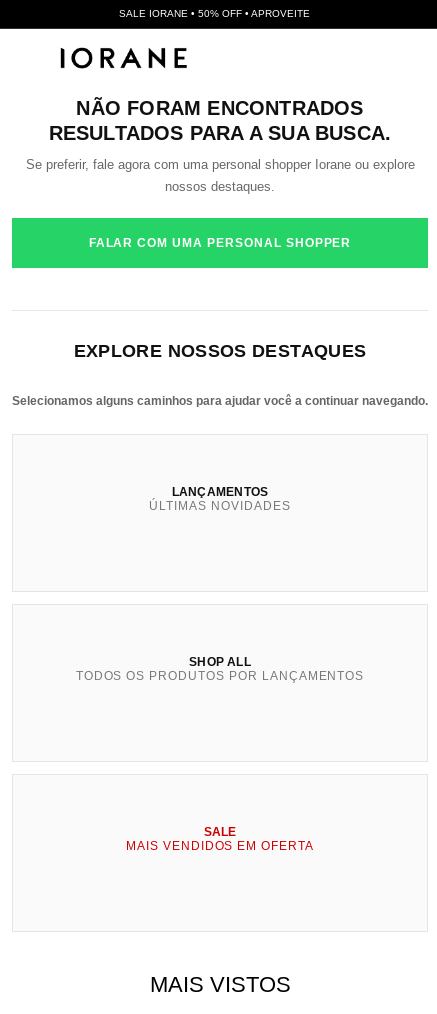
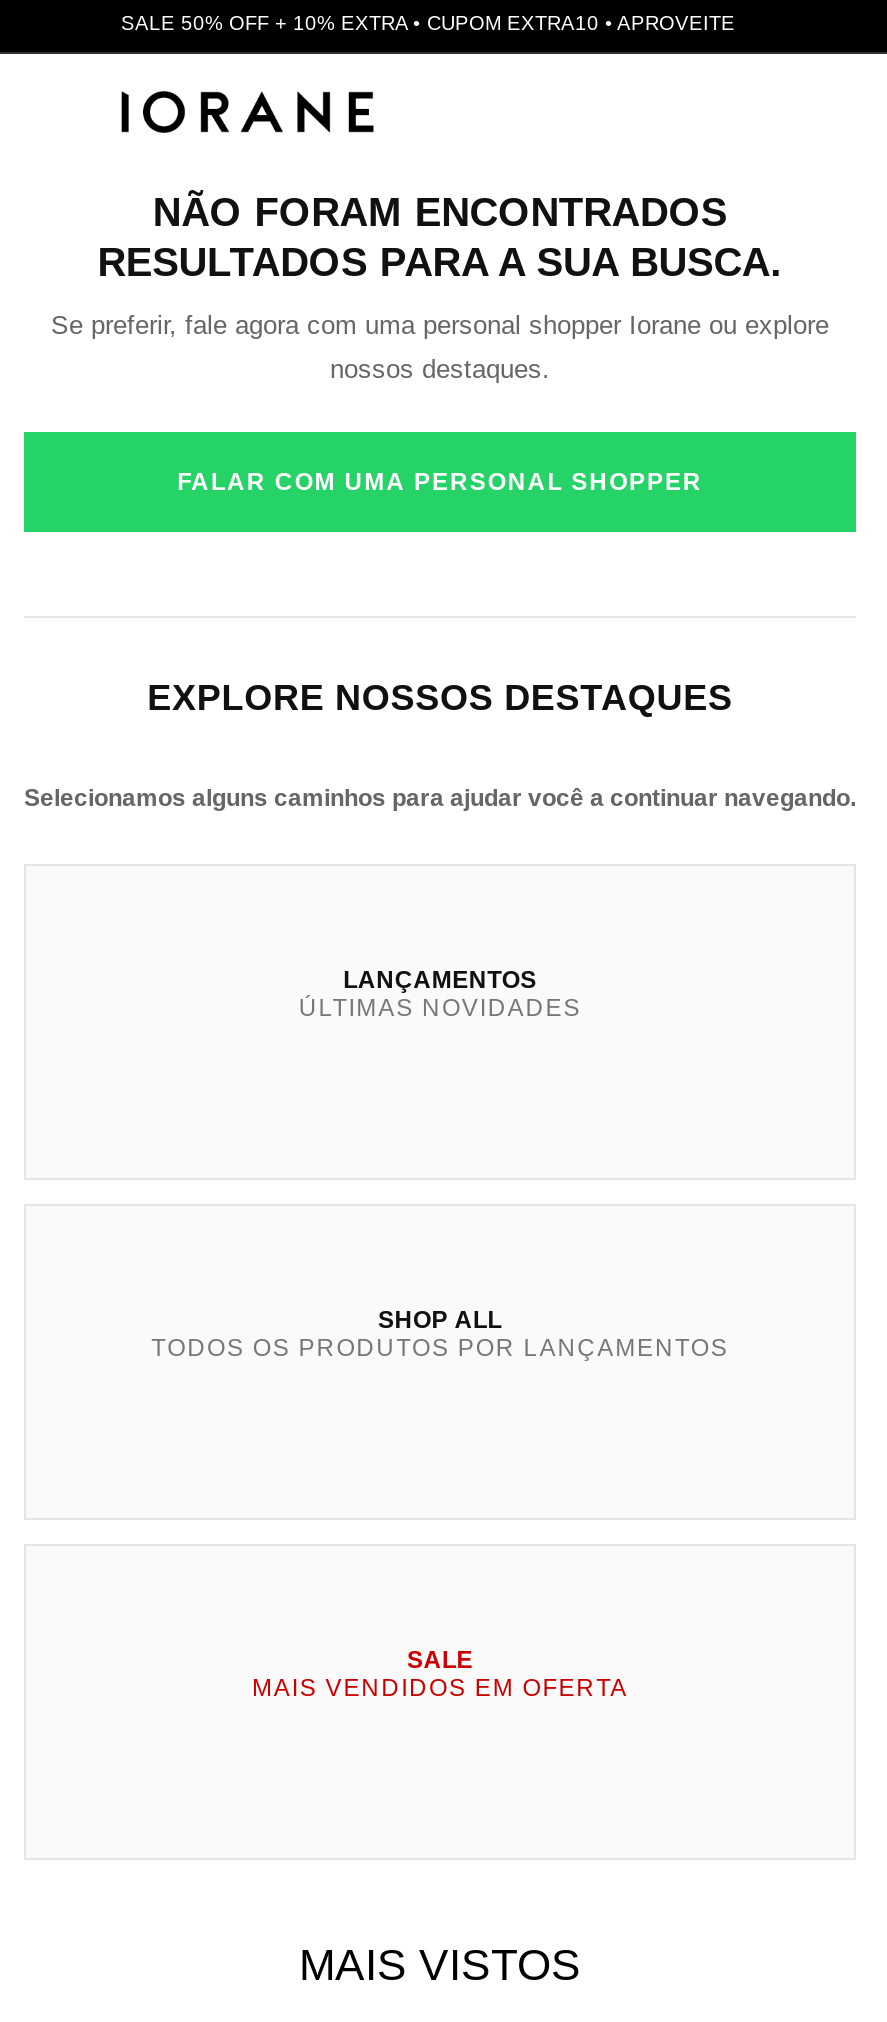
[118,8,309,19] SALE IORANE • 50% OFF • APROVEITE -> [121,12,735,34] SALE 50% OFF + 10% EXTRA • CUPOM EXTRA10 • APROVEITE

